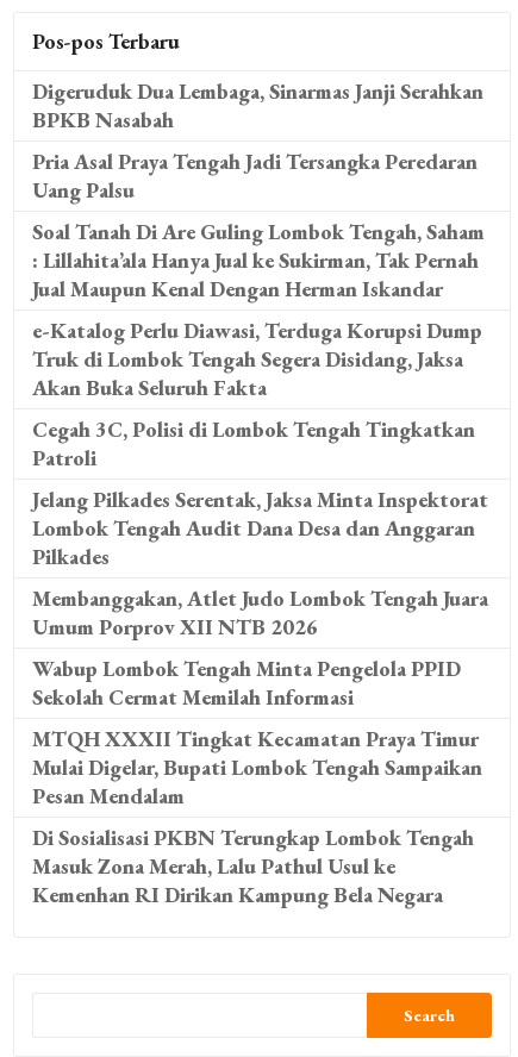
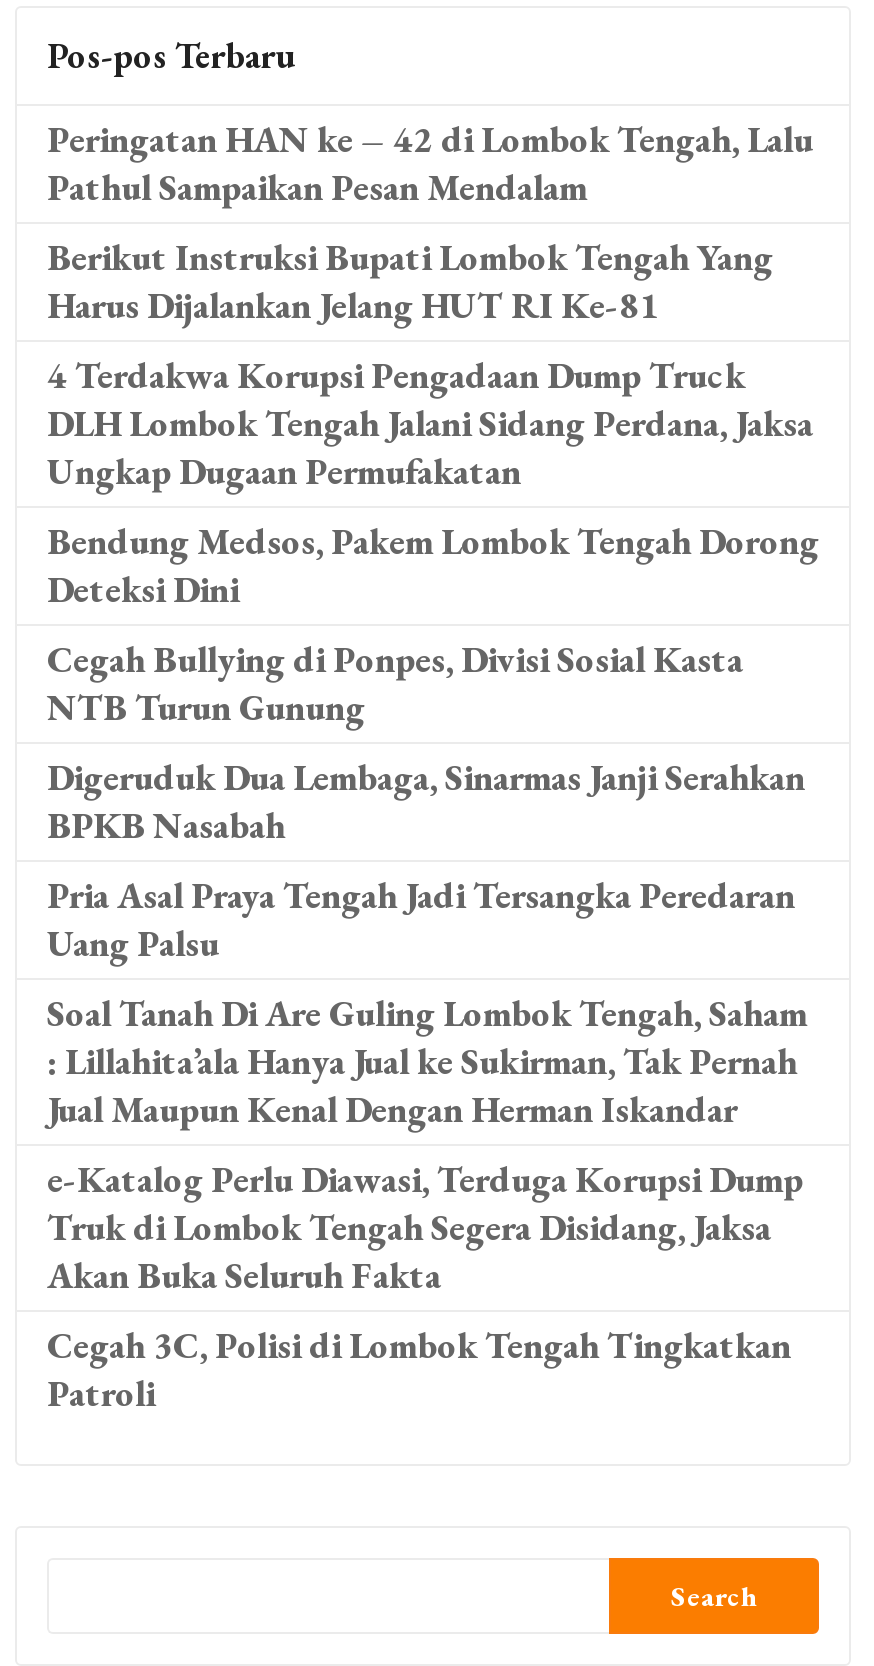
none -> [47,116,819,730] Peringatan HAN ke – 42 di Lombok Tengah, Lalu | Pathul Sampaikan Pesan Mendalam | Berikut Instruksi Bupati Lombok Tengah Yang | Harus Dijalankan Jelang HUT RI Ke-81 | 4 Terdakwa Korupsi Pengadaan Dump Truck | DLH Lombok Tengah Jalani Sidang Perdana, Jaksa | Ungkap Dugaan Permufakatan | Bendung Medsos, Pakem Lombok Tengah Dorong | Deteksi Dini | Cegah Bullying di Ponpes, Divisi Sosial Kasta | NTB Turun Gunung
moved [32,77,485,471] -> [47,754,807,1416]: Digeruduk Dua Lembaga, Sinarmas Janji Serahkan | BPKB Nasabah | Pria Asal Praya Tengah Jadi Tersangka Peredaran | ... | Cegah 3C, Polisi di Lombok Tengah Tingkatkan | Patroli
[32,486,488,908] Jelang Pilkades Serentak, Jaksa Minta Inspektorat | Lombok Tengah Audit Dana Desa dan Anggaran | Pilkades | Membanggakan, Atlet Judo Lombok Tengah Juara | Umum Porprov XII NTB 2026 | Wabup Lombok Tengah Minta Pengelola PPID | Sekolah Cermat Memilah Informasi | MTQH XXXII Tingkat Kecamatan Praya Timur | Mulai Digelar, Bupati Lombok Tengah Sampaikan | Pesan Mendalam | Di Sosialisasi PKBN Terungkap Lombok Tengah | Masuk Zona Merah, Lalu Pathul Usul ke | Kemenhan RI Dirikan Kampung Bela Negara -> none

